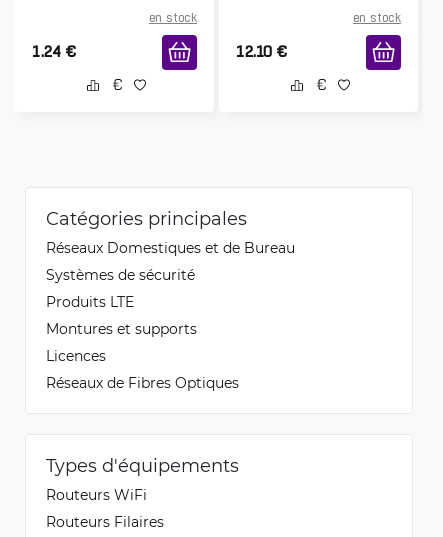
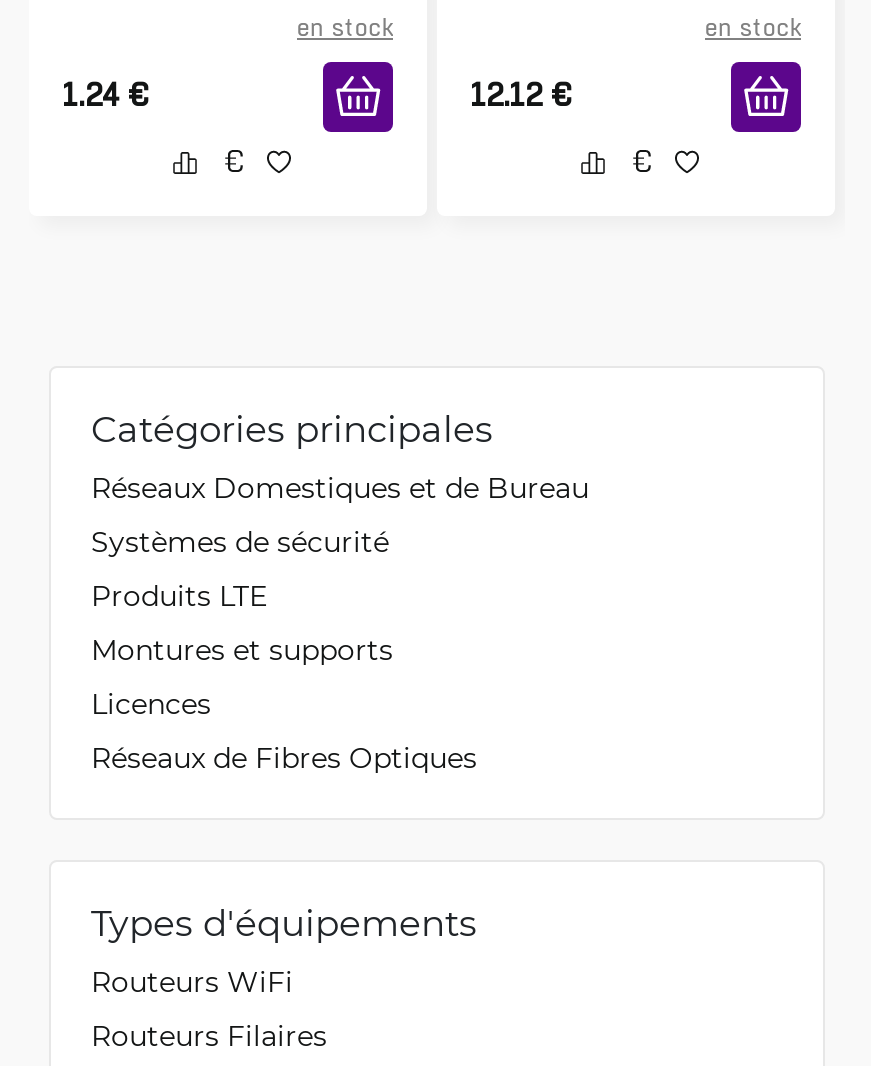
[236,42,286,61] 12.10 € -> [471,76,572,114] 12.12 €

